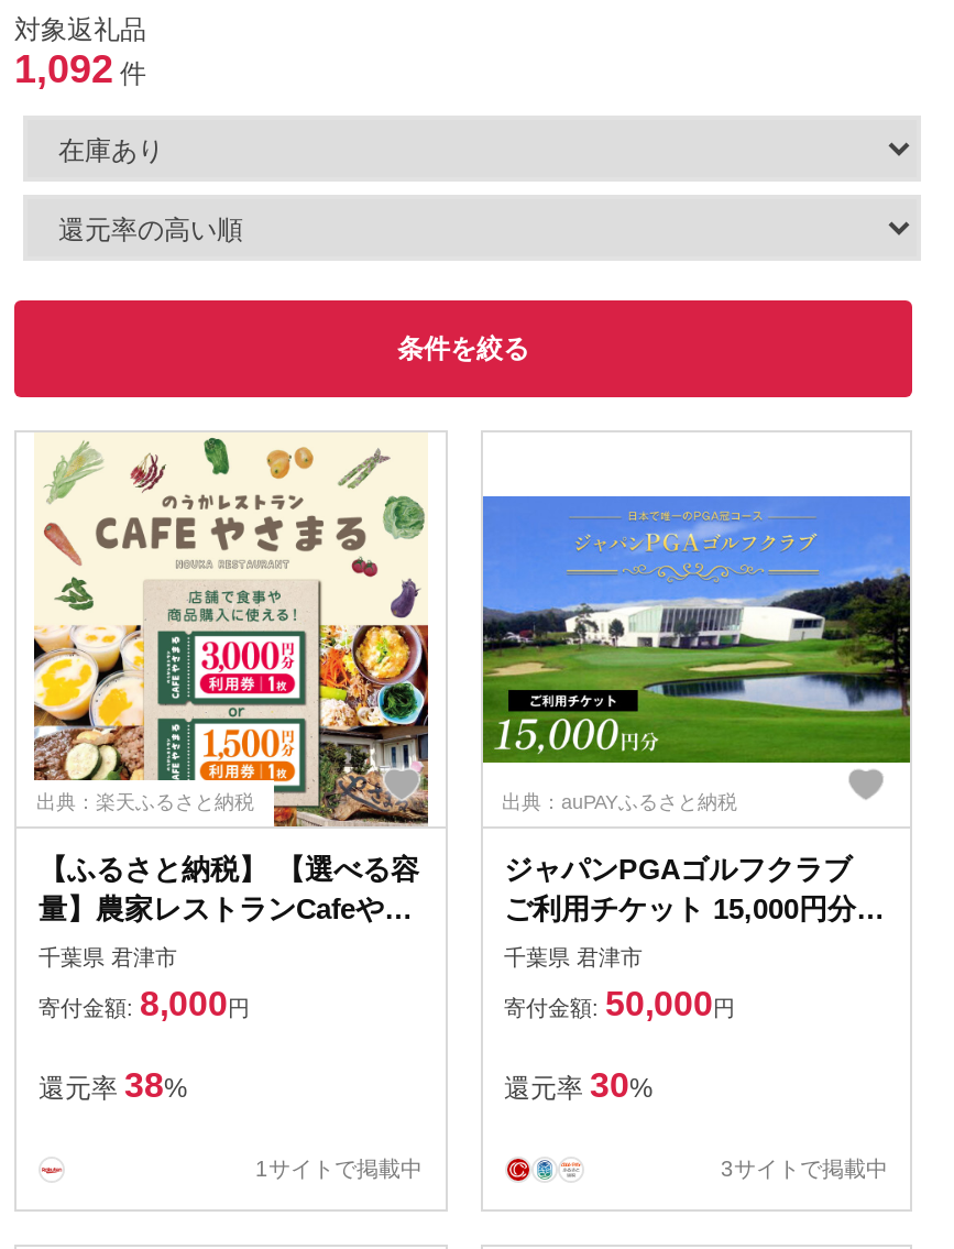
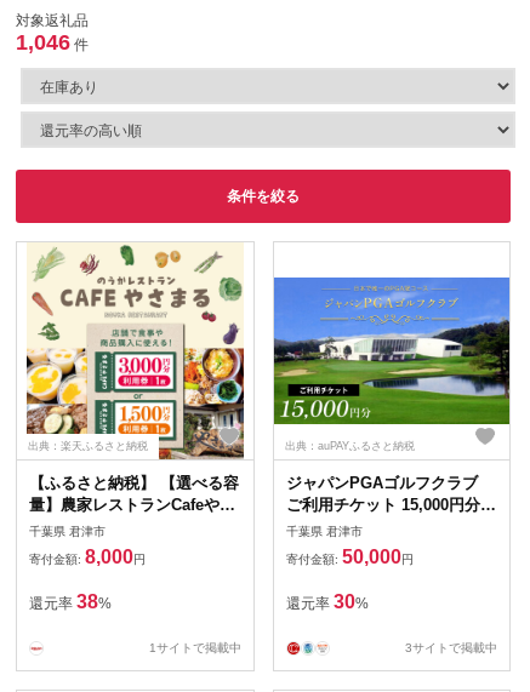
[14,47,146,91] 1,092件 -> [16,30,89,54] 1,046件

